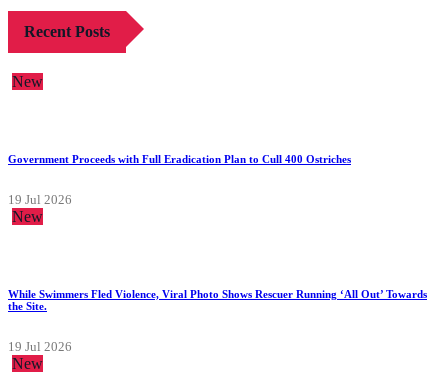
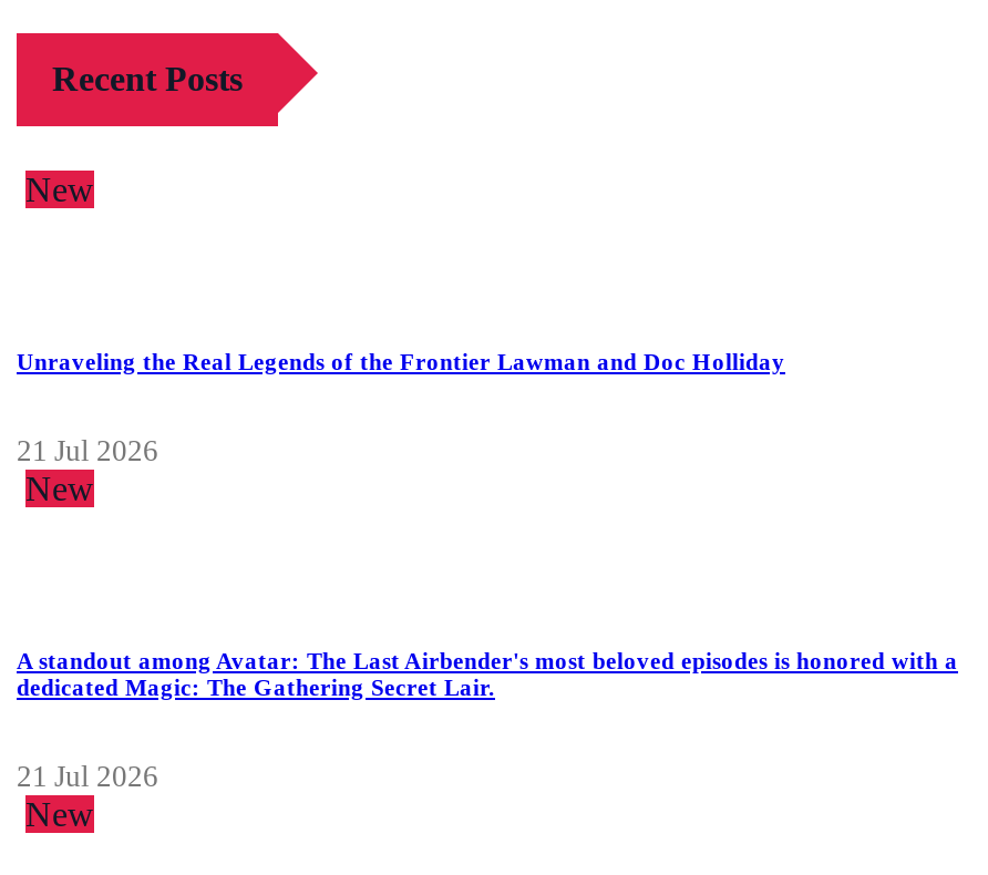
[8,153,351,165] Government Proceeds with Full Eradication Plan to Cull 400 Ostriches -> [17,348,785,375] Unraveling the Real Legends of the Frontier Lawman and Doc Holliday
[8,192,72,207] 19 Jul 2026 -> [17,434,158,468] 21 Jul 2026
[8,288,427,312] While Swimmers Fled Violence, Viral Photo Shows Rescuer Running ‘All Out’ Towards | the Site. -> [17,647,958,700] A standout among Avatar: The Last Airbender's most beloved episodes is honored with a | dedicated Magic: The Gathering Secret Lair.
[8,339,72,354] 19 Jul 2026 -> [17,760,158,793] 21 Jul 2026

